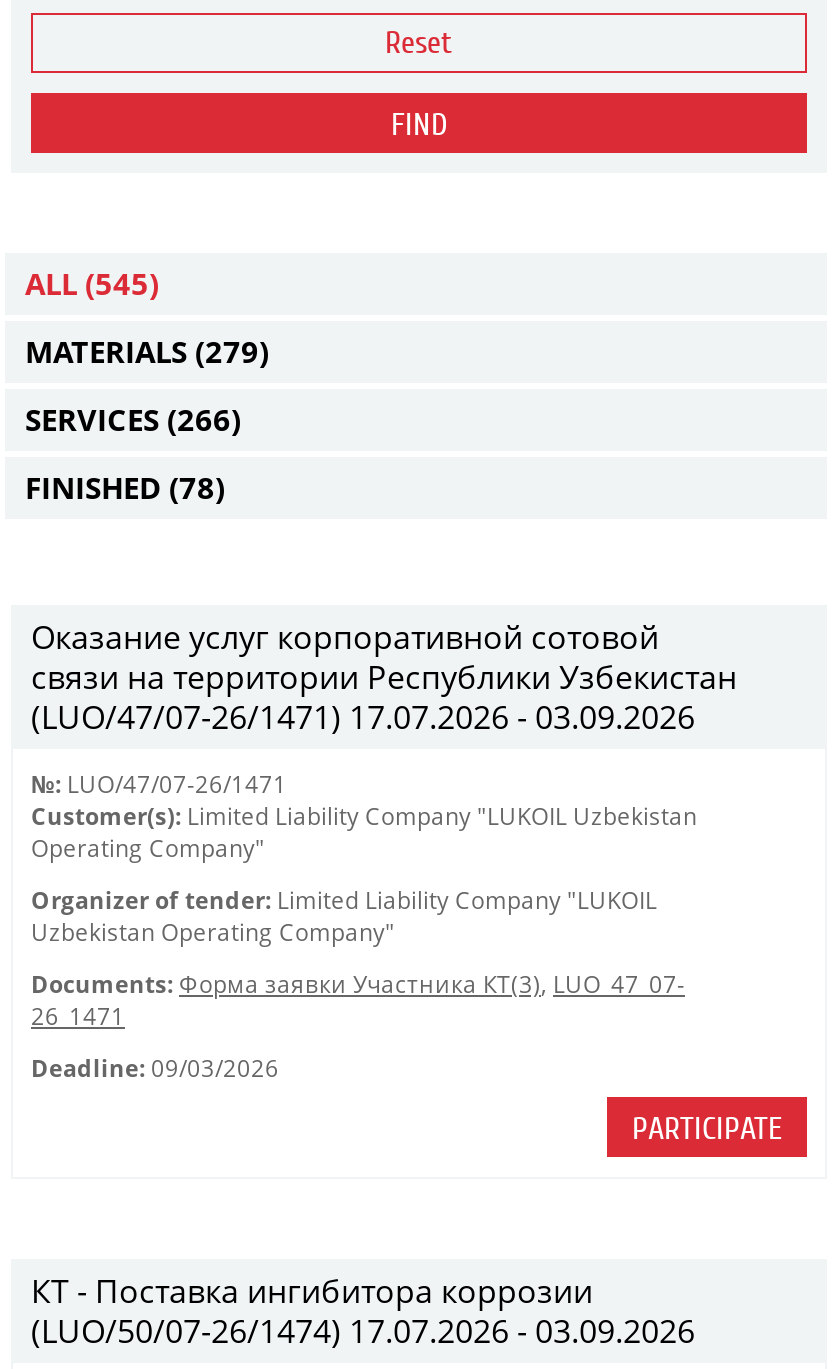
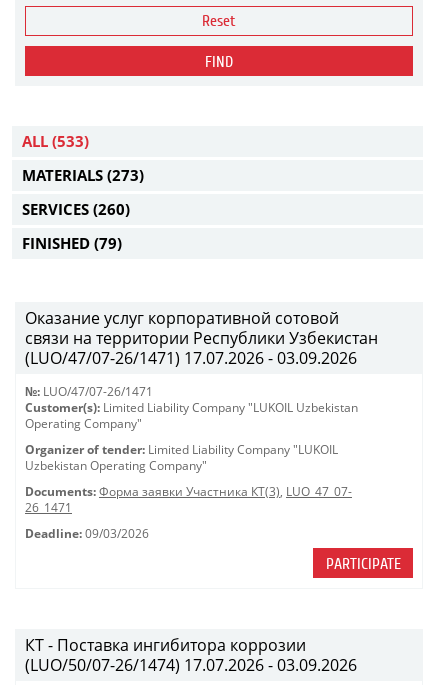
[25,263,159,303] ALL (545) -> [22,131,89,151] ALL (533)
[25,331,269,371] MATERIALS (279) -> [22,165,144,185] MATERIALS (273)
[25,399,241,439] SERVICES (266) -> [22,199,130,219] SERVICES (260)
[25,467,225,507] FINISHED (78) -> [22,233,122,253] FINISHED (79)

